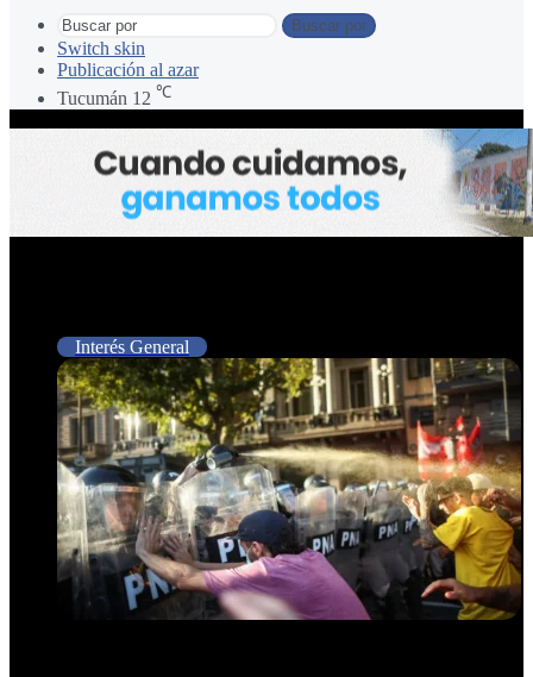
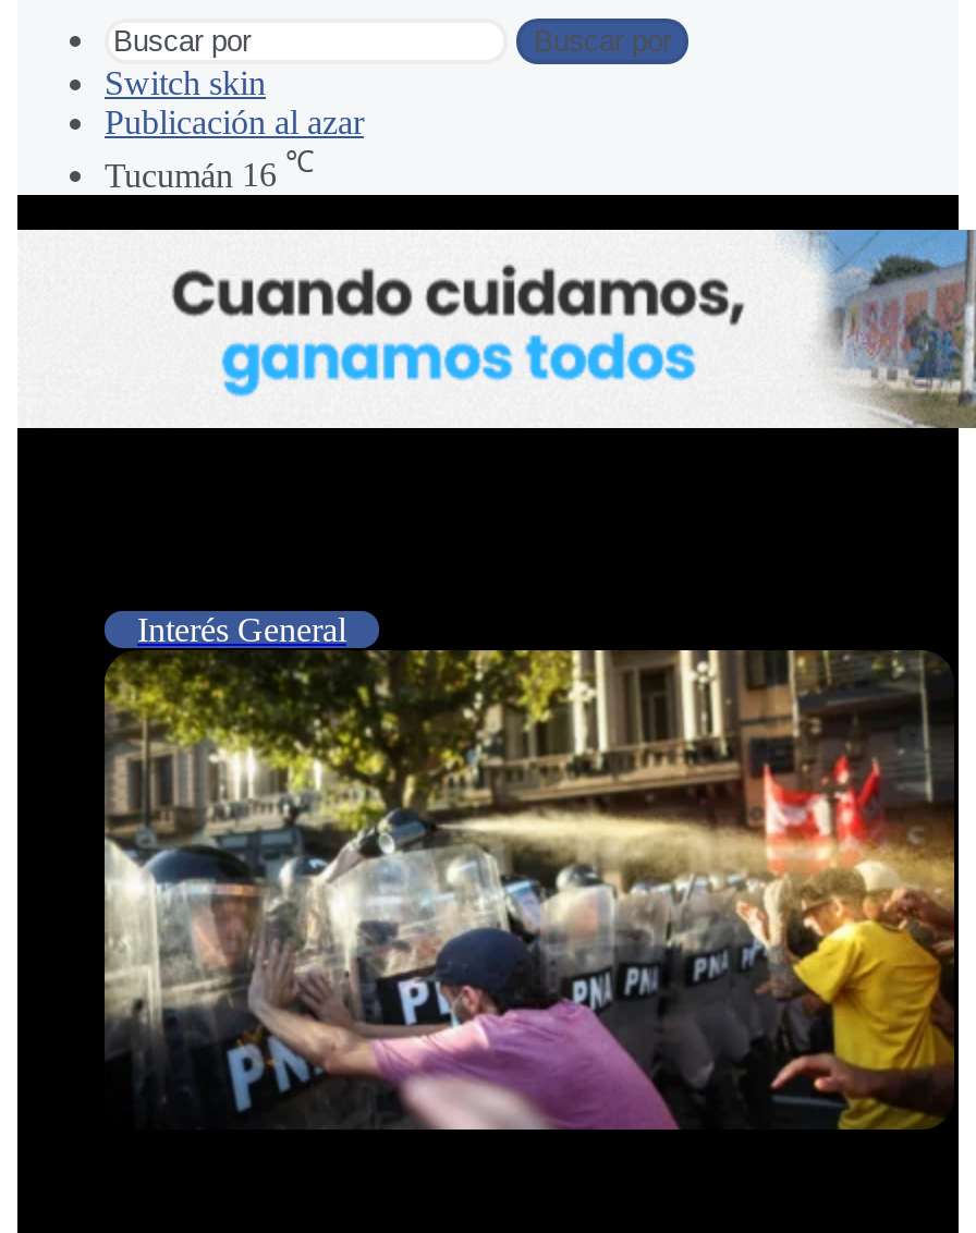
[57,83,171,109] Tucumán 12 ℃ -> [105,147,314,193] Tucumán 16 ℃

